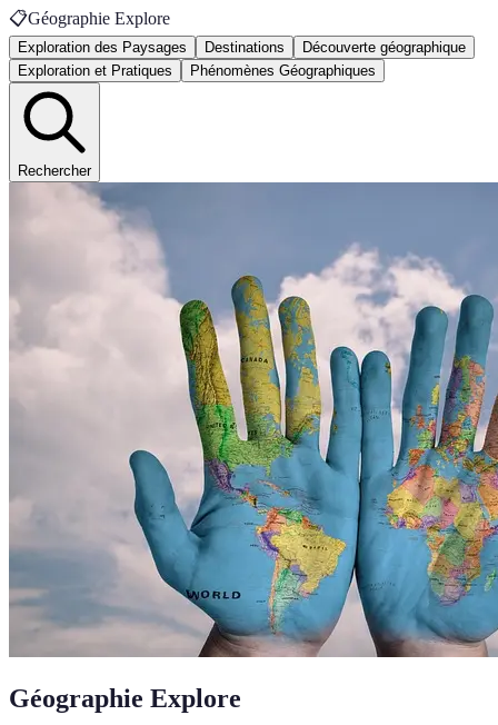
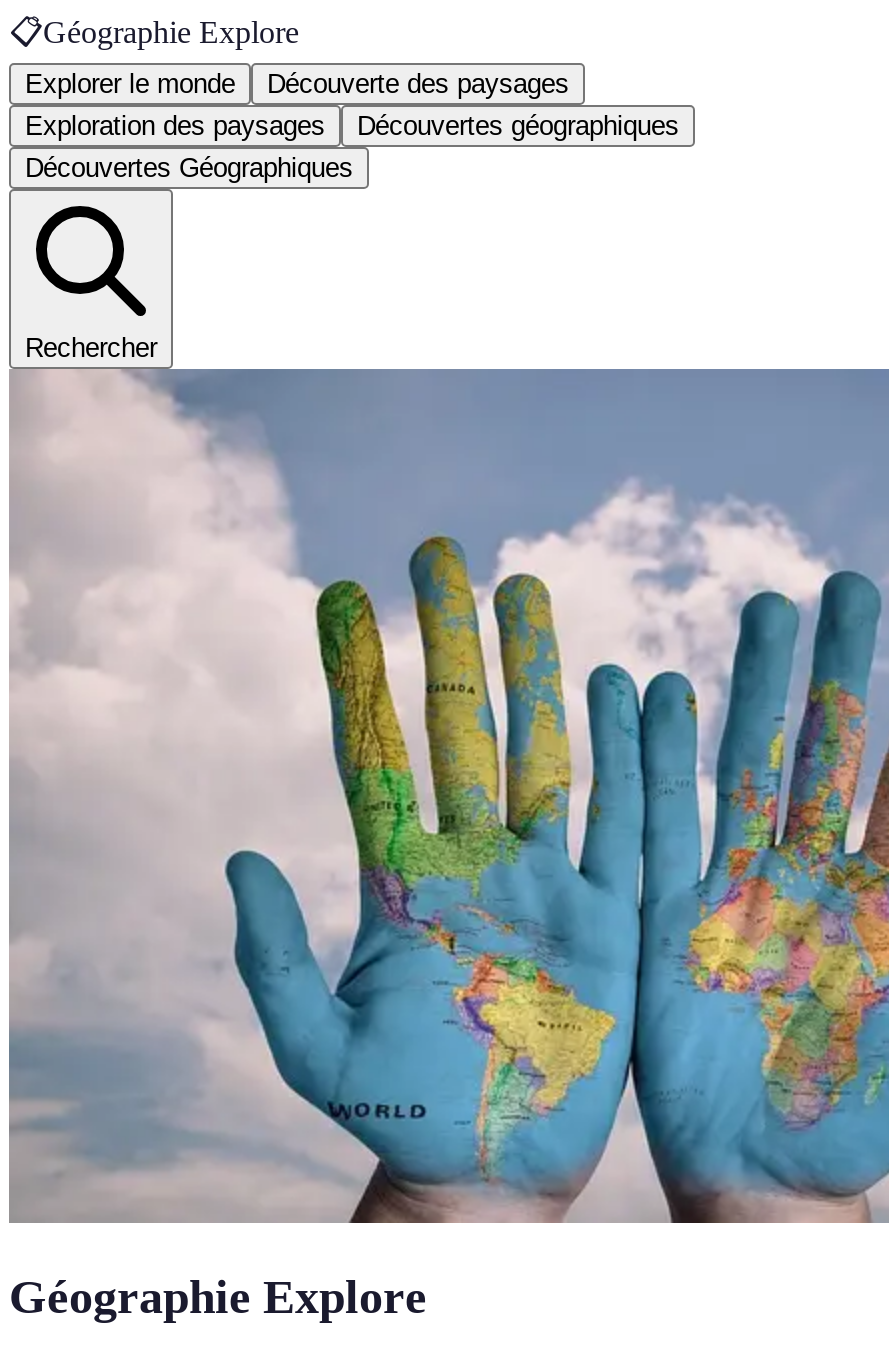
[18,39,466,79] Exploration des Paysages | Destinations | Découverte géographique | Exploration et Pratiques | Phénomènes Géographiques -> [25,69,679,183] Explorer le monde | Découverte des paysages | Exploration des paysages | Découvertes géographiques | Découvertes Géographiques

